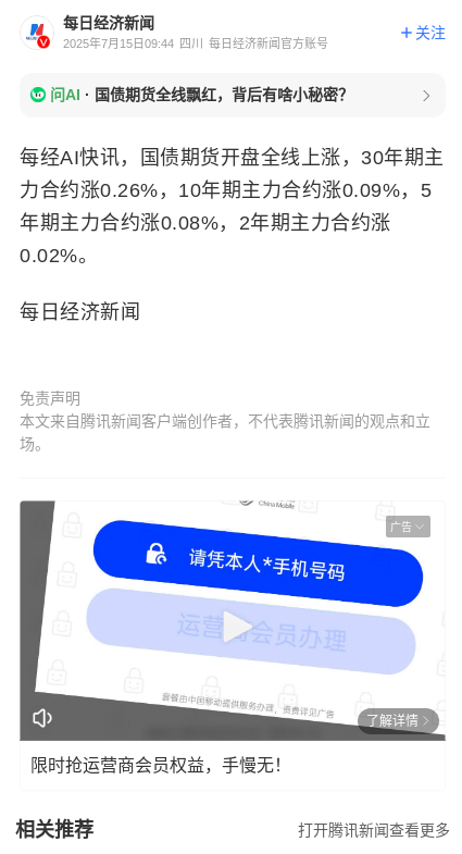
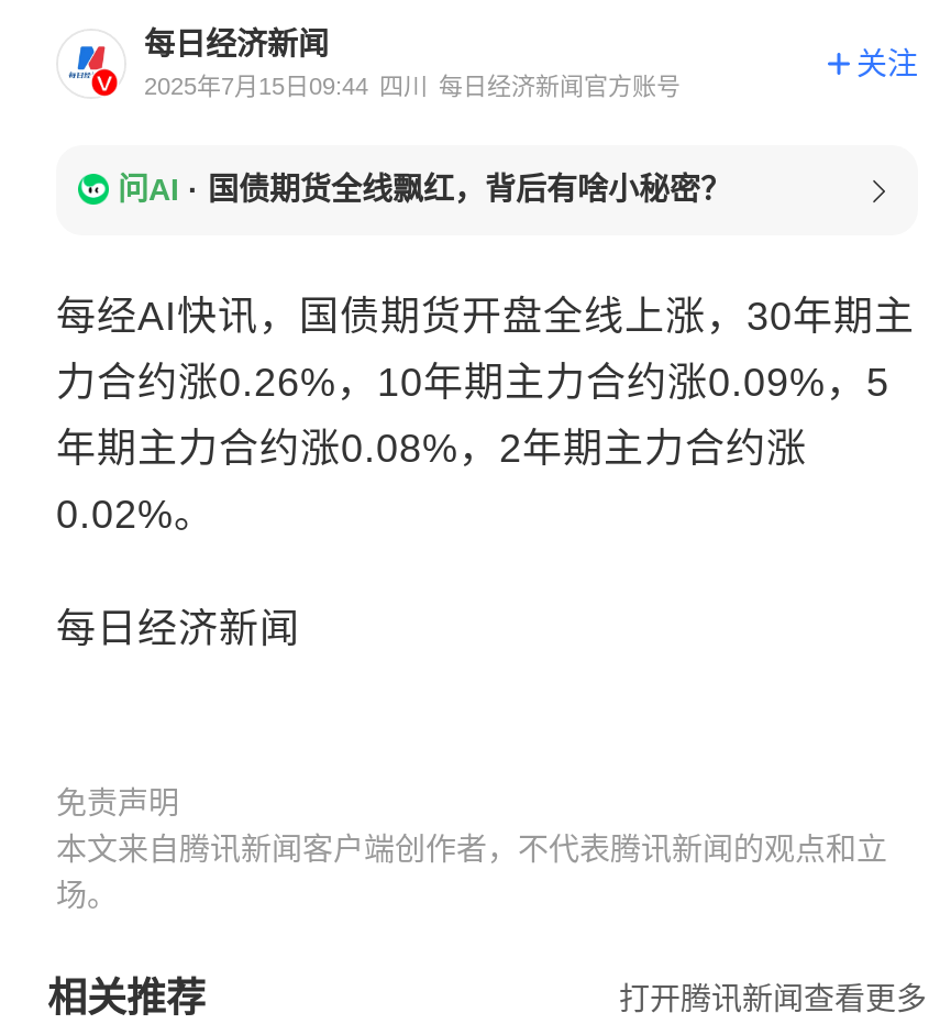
[20,502,446,742] [image] | 广告 -> none
[30,713,419,774] 了解详情 | 限时抢运营商会员权益，手慢无！ -> none

